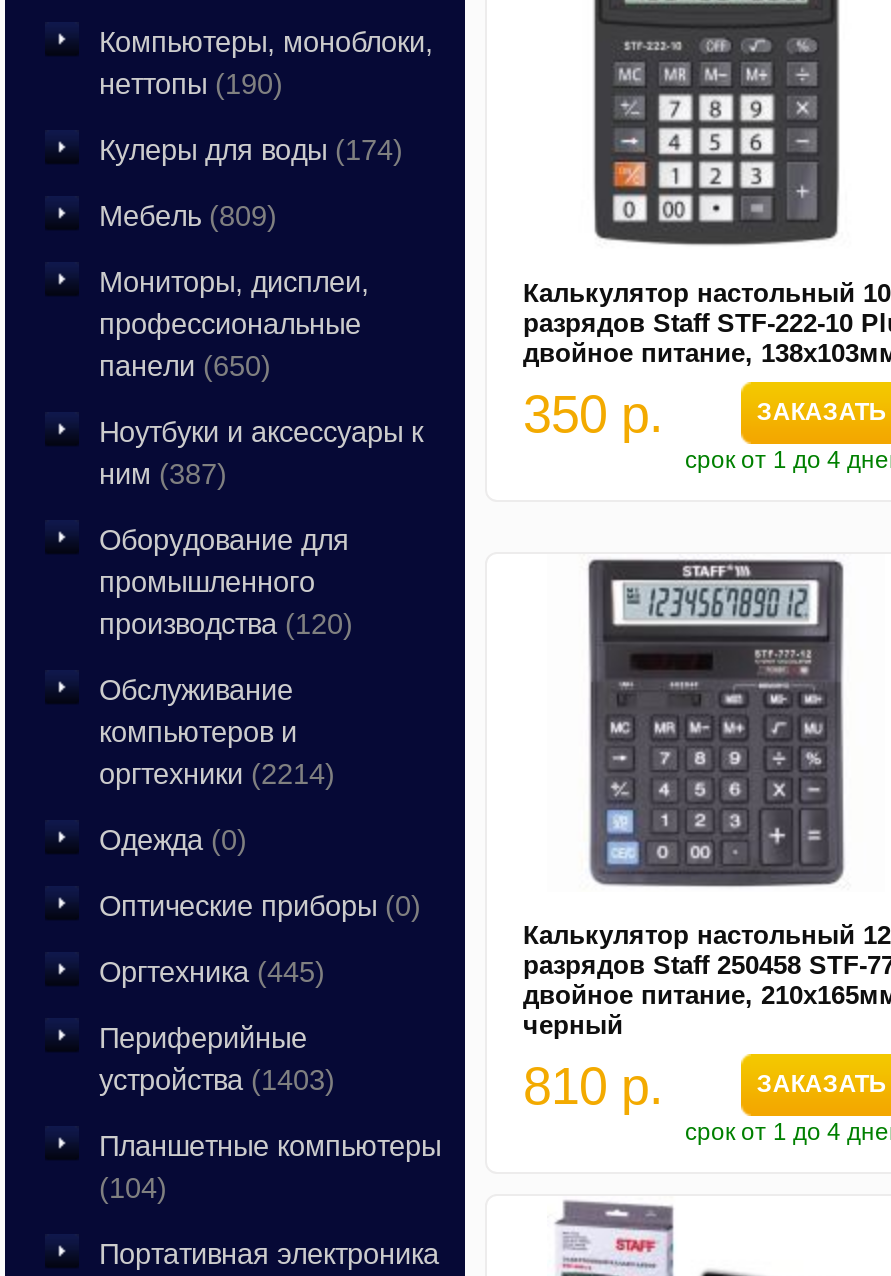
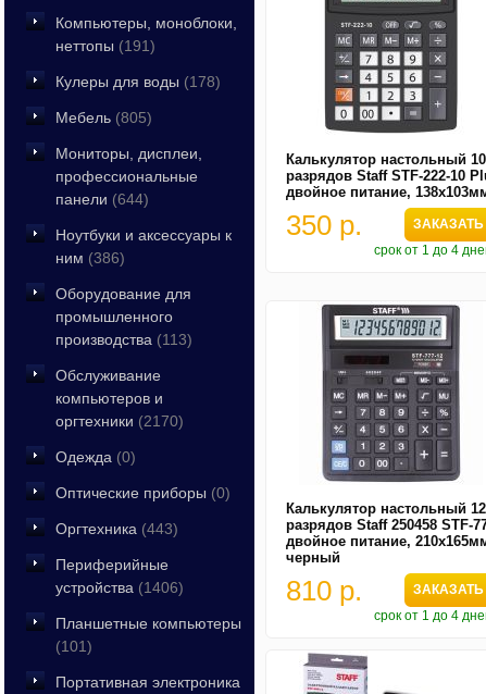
[99,68,283,100] неттопы (190) -> [55,37,155,54] неттопы (191)
[99,134,403,166] Кулеры для воды (174) -> [55,73,221,90] Кулеры для воды (178)
[99,200,277,232] Мебель (809) -> [55,109,152,126] Мебель (805)
[99,350,271,382] панели (650) -> [55,190,149,208] панели (644)
[99,458,227,490] ним (387) -> [55,249,125,267] ним (386)
[99,608,353,640] производства (120) -> [55,331,192,348] производства (113)
[99,758,335,790] оргтехники (2214) -> [55,412,184,430] оргтехники (2170)
[99,956,325,988] Оргтехника (445) -> [55,520,178,537] Оргтехника (443)
[99,1064,335,1096] устройства (1403) -> [55,579,184,596] устройства (1406)
[99,1172,167,1204] (104) -> [55,637,92,655] (101)

